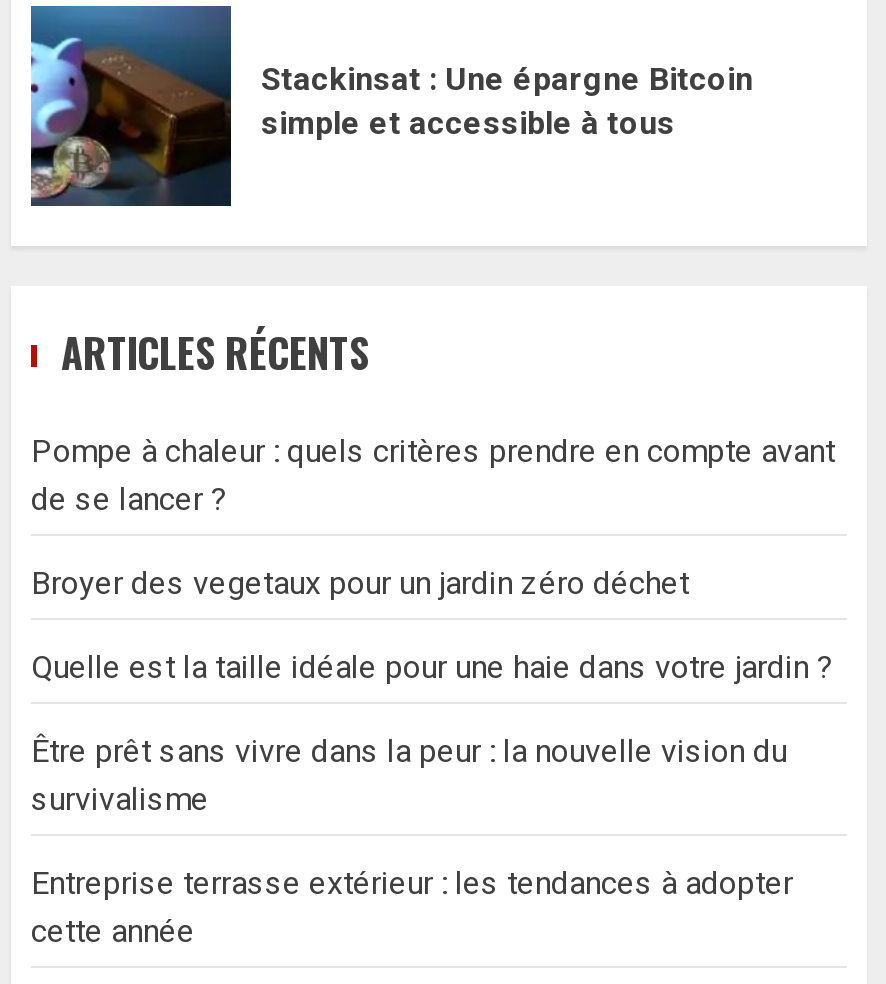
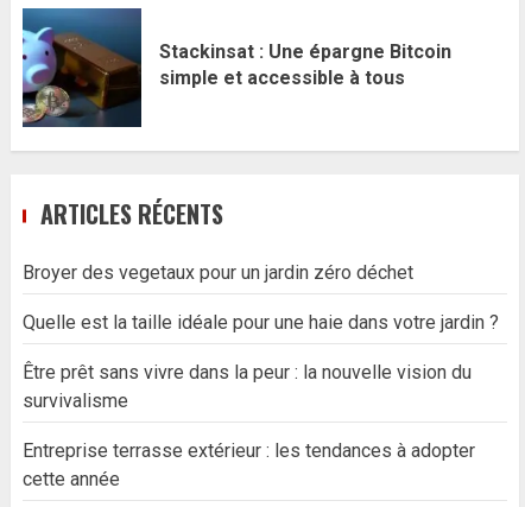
[31,432,835,518] Pompe à chaleur : quels critères prendre en compte avant | de se lancer ? -> none

